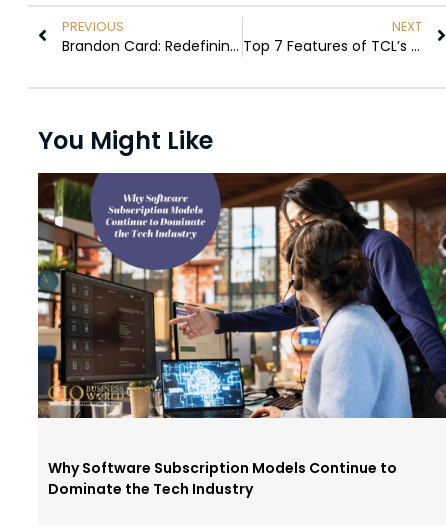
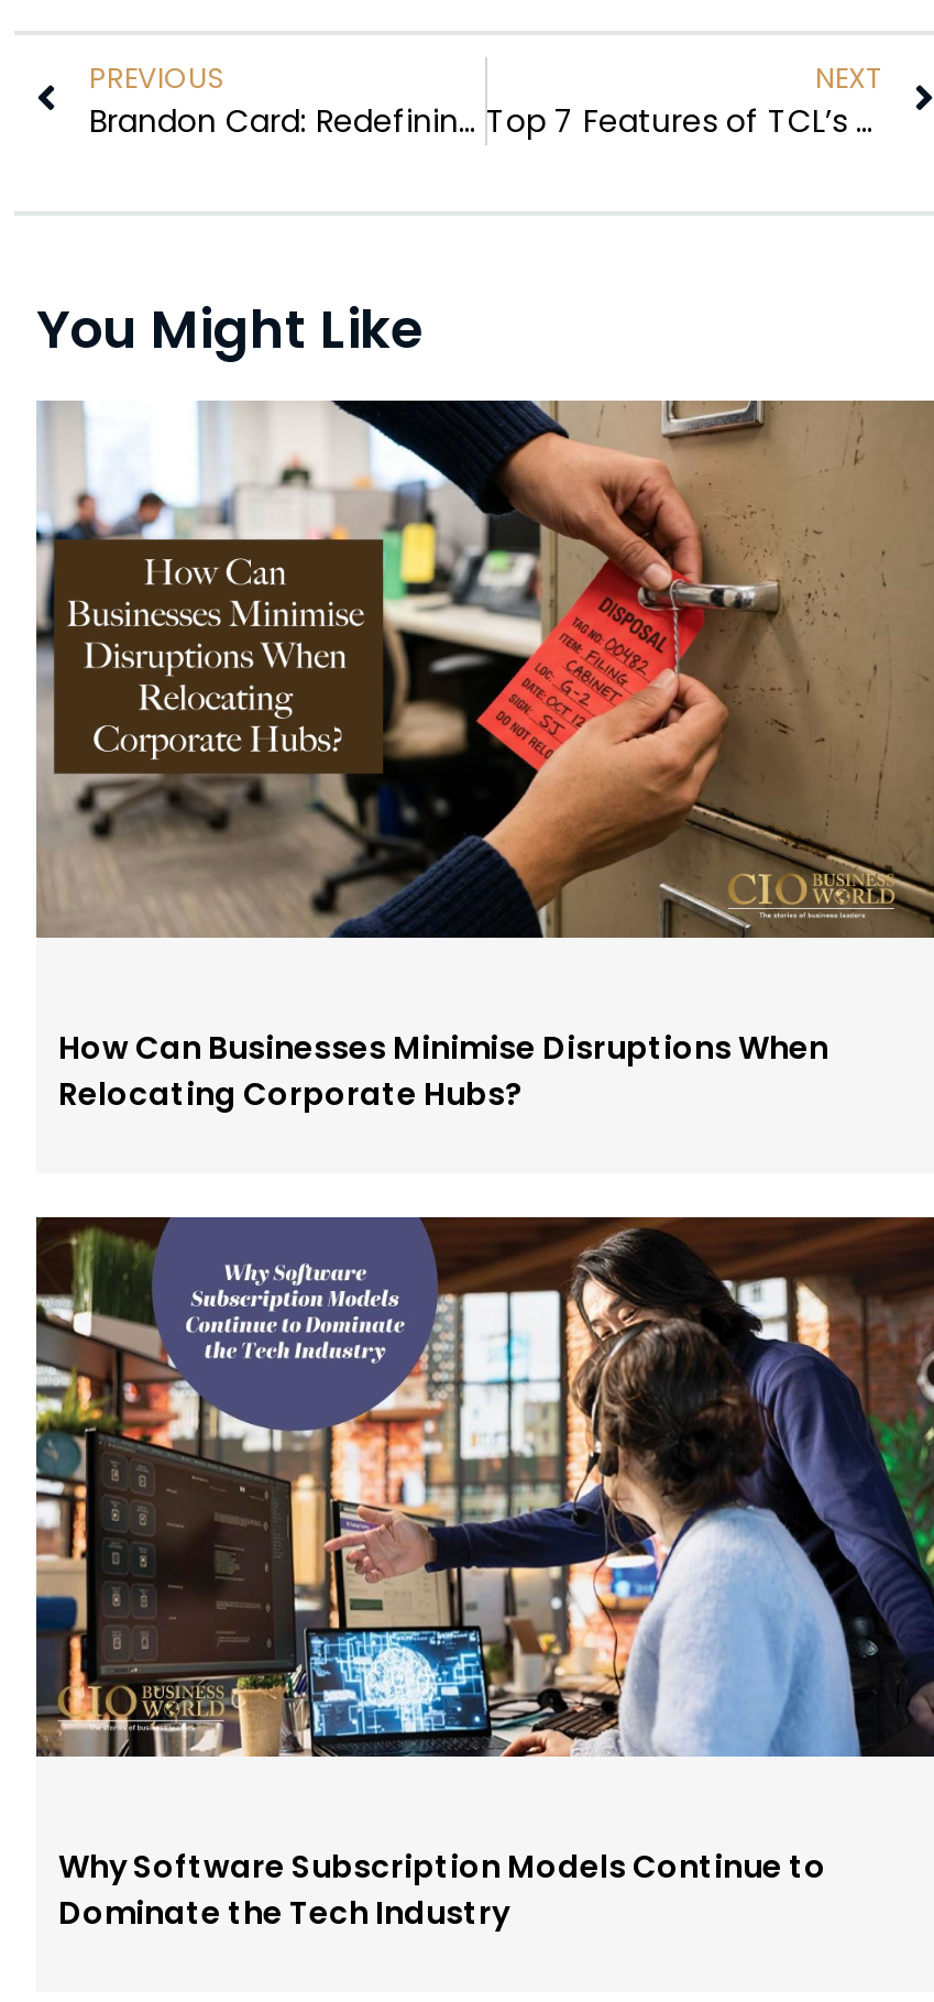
none -> [36,398,927,1117] [image] | How Can Businesses Minimise Disruptions When | Relocating Corporate Hubs?

